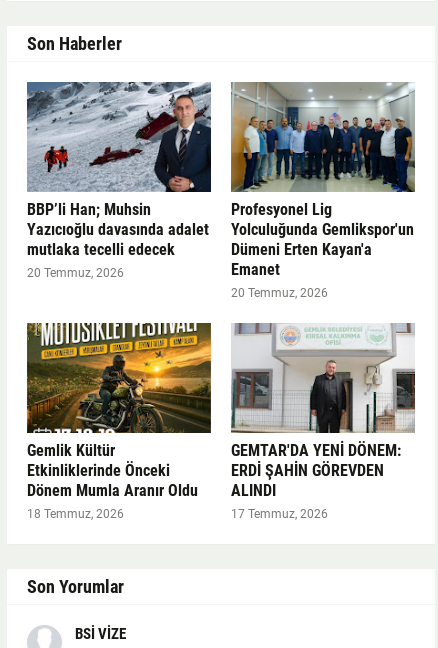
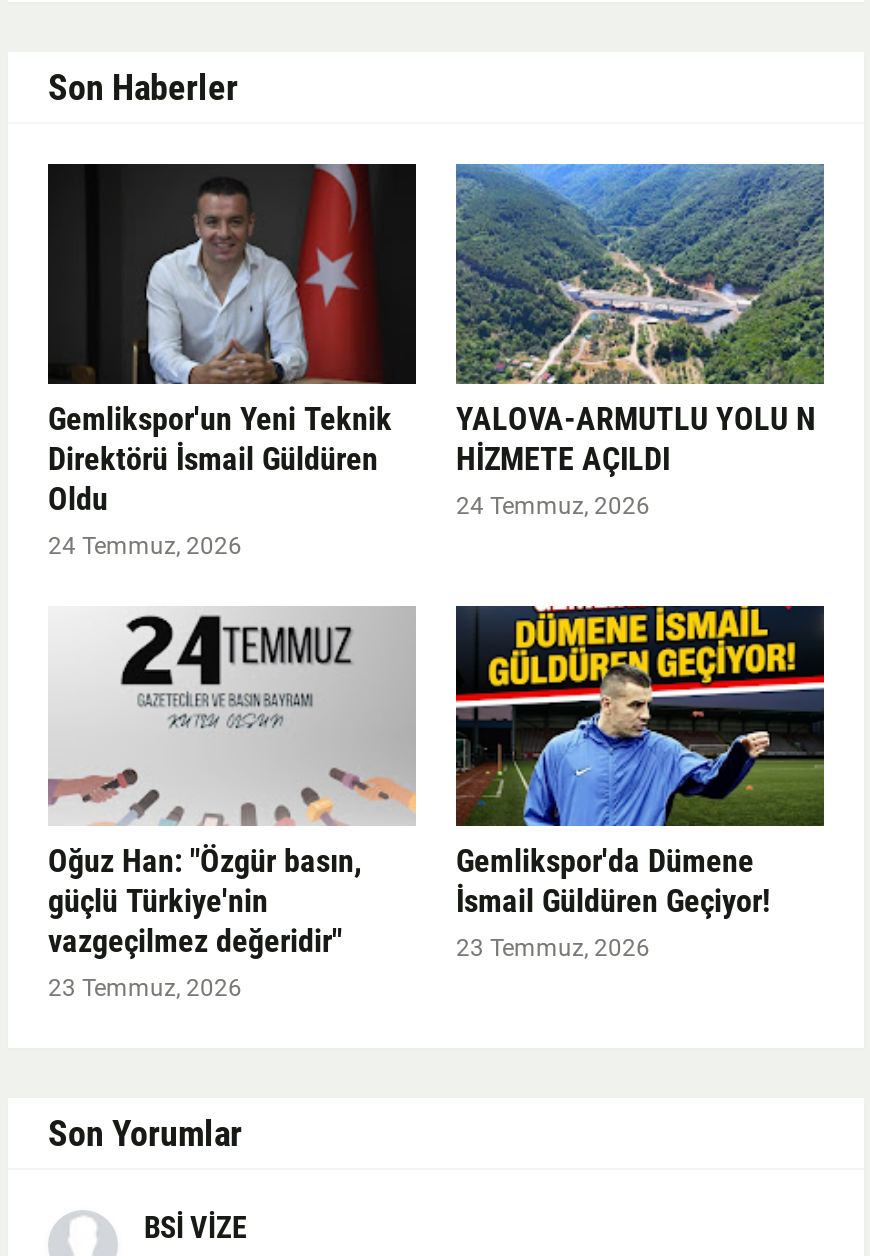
[26,81,212,280] [image] | BBP’li Han; Muhsin | Yazıcıoğlu davasında adalet | mutlaka tecelli edecek | 20 Temmuz, 2026 -> [48,162,416,561] [image] | Gemlikspor'un Yeni Teknik | Direktörü İsmail Güldüren | Oldu | 24 Temmuz, 2026
[231,81,415,300] [image] | Profesyonel Lig | Yolculuğunda Gemlikspor'un | Dümeni Erten Kayan'a | Emanet | 20 Temmuz, 2026 -> [456,162,824,521] [image] | YALOVA-ARMUTLU YOLU N | HİZMETE AÇILDI | 24 Temmuz, 2026
[26,322,212,521] [image] | Gemlik Kültür | Etkinliklerinde Önceki | Dönem Mumla Aranır Oldu | 18 Temmuz, 2026 -> [46,608,416,1003] [image] | Oğuz Han: "Özgür basın, | güçlü Türkiye'nin | vazgeçilmez değeridir" | 23 Temmuz, 2026
[231,322,415,521] [image] | GEMTAR'DA YENİ DÖNEM: | ERDİ ŞAHİN GÖREVDEN | ALINDI | 17 Temmuz, 2026 -> [454,604,826,963] [image] | Gemlikspor'da Dümene | İsmail Güldüren Geçiyor! | 23 Temmuz, 2026

